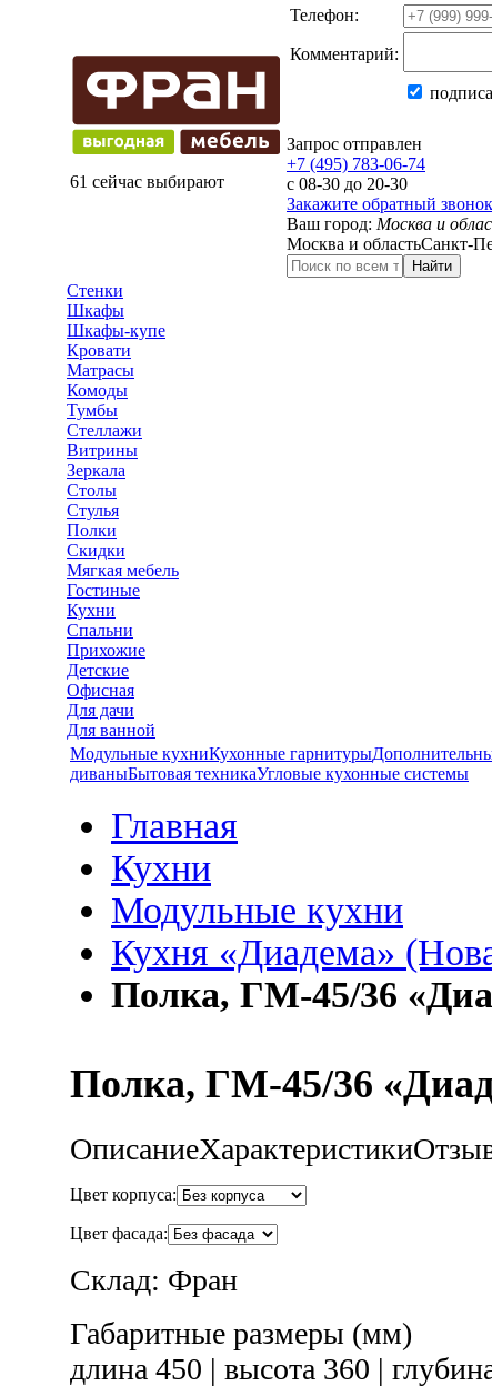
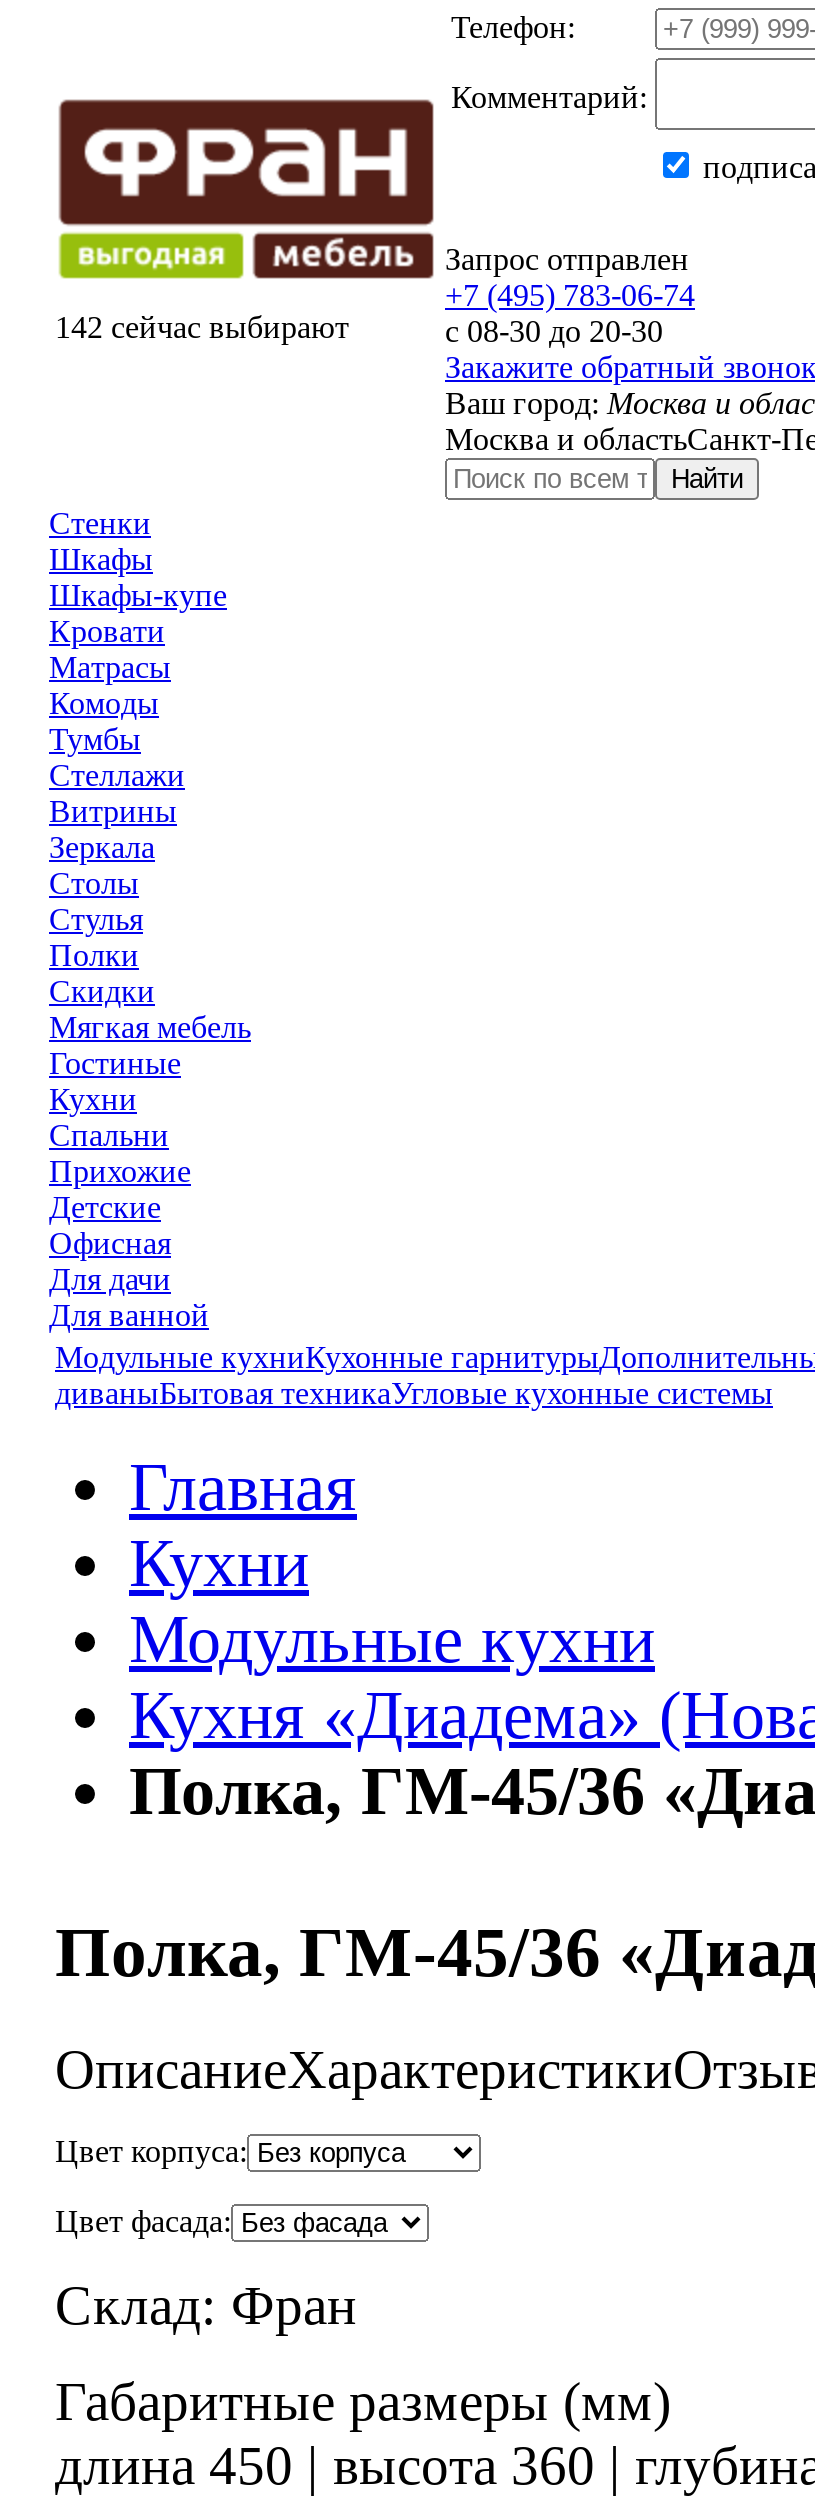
[70,172,224,191] 61 сейчас выбирают -> [55,310,349,344] 142 сейчас выбирают

